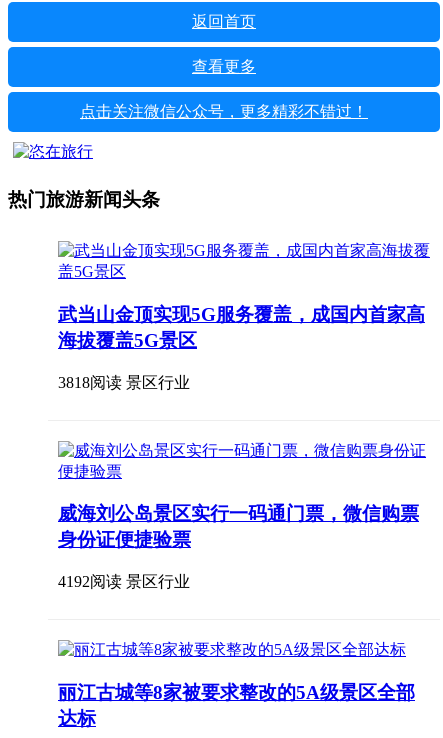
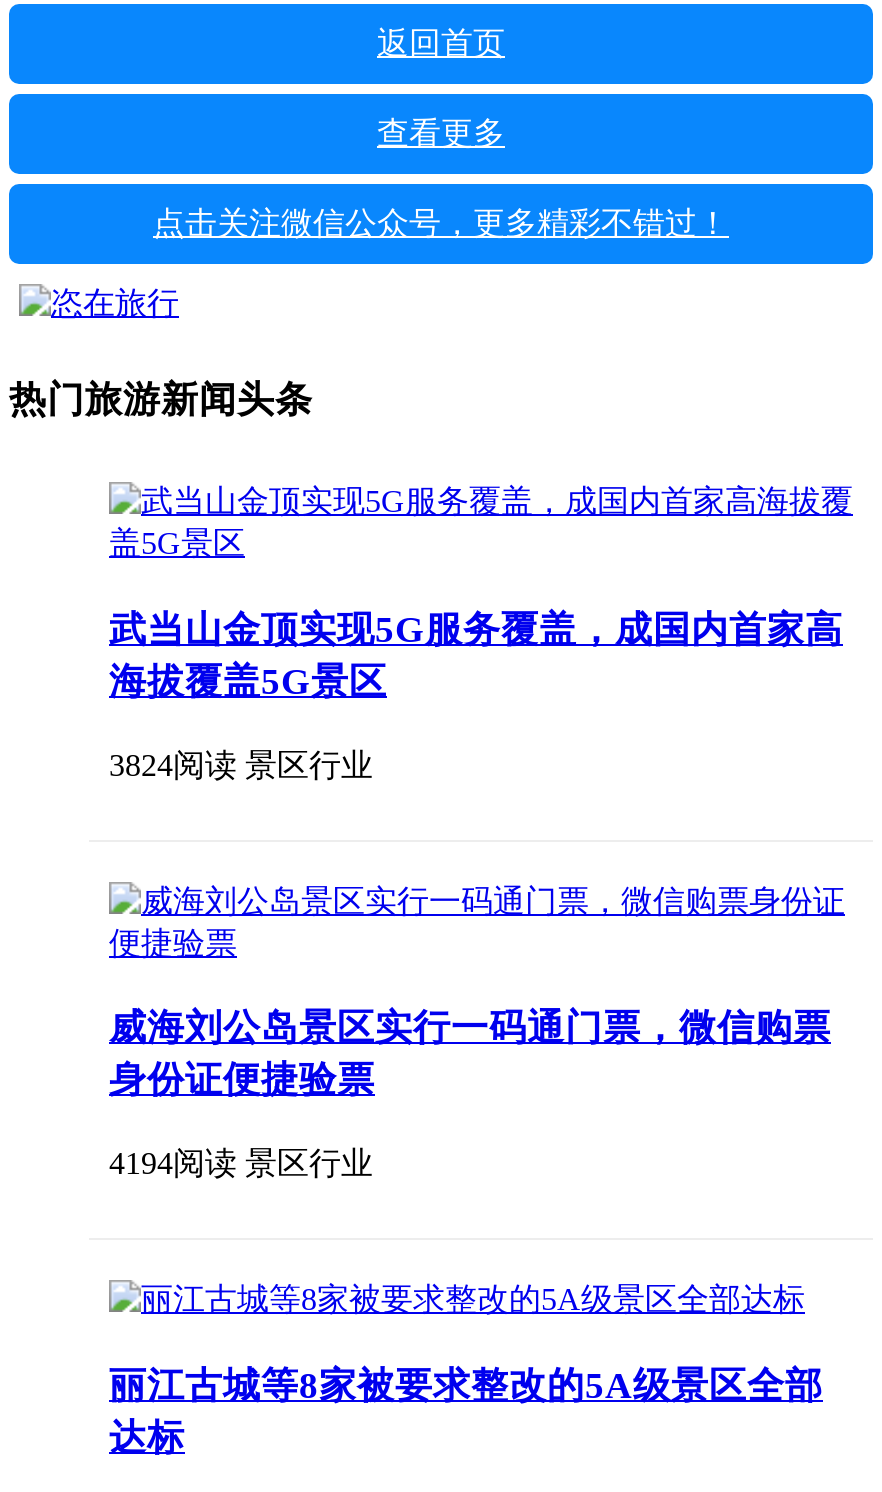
[58,374,190,391] 3818阅读 景区行业 -> [109,747,373,781] 3824阅读 景区行业
[58,573,190,590] 4192阅读 景区行业 -> [109,1146,373,1180] 4194阅读 景区行业

